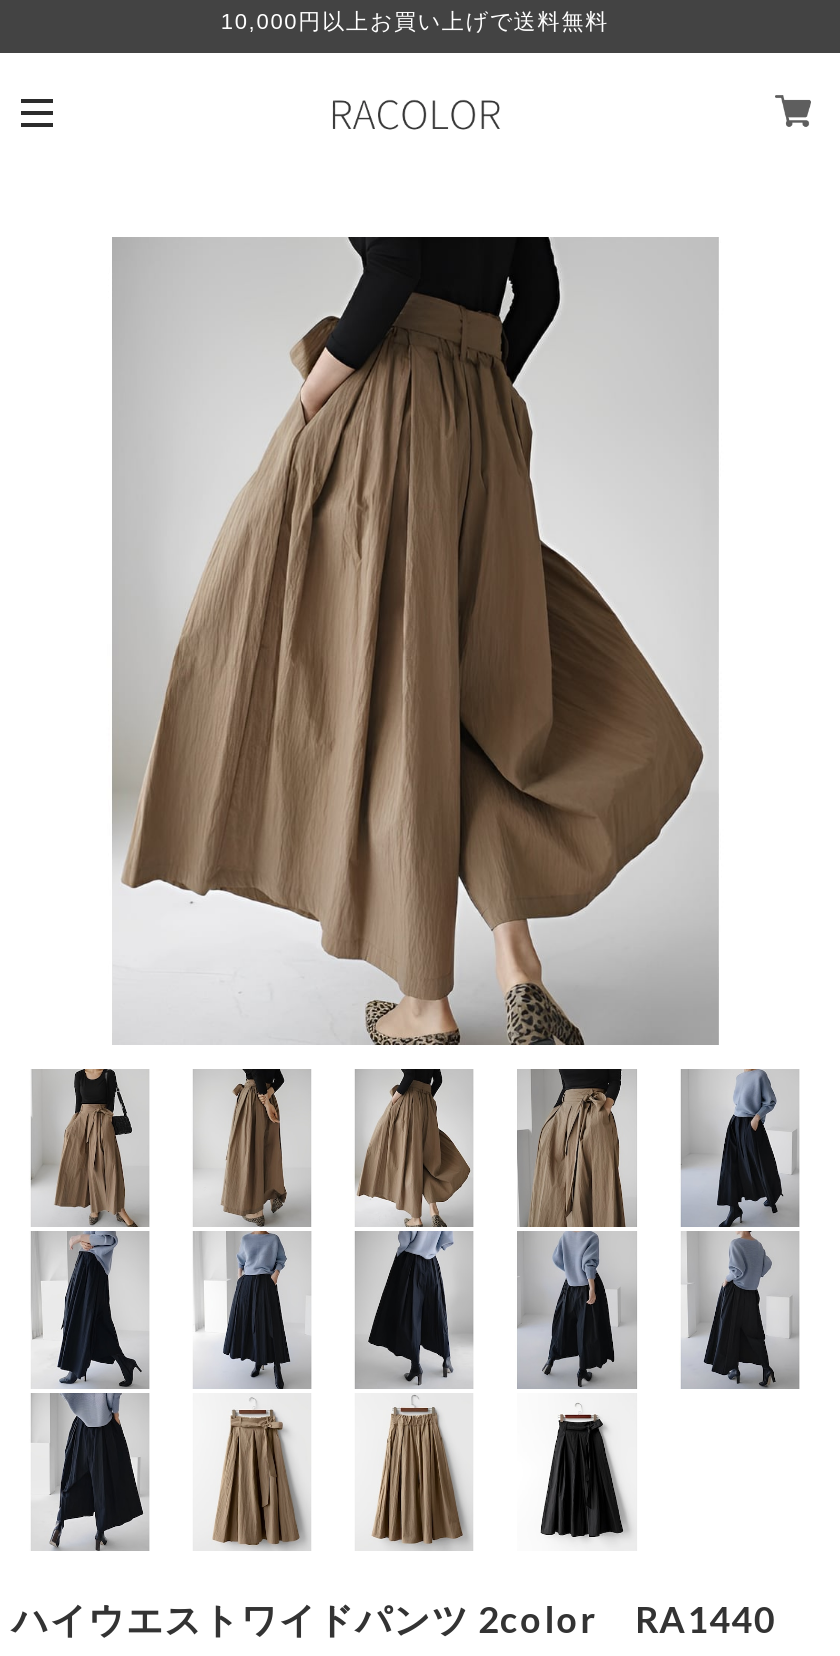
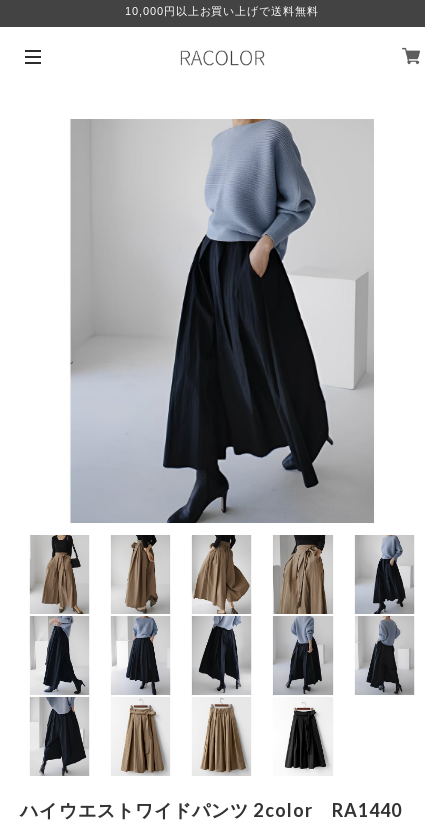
[113,235,715,1045] [image] -> [71,118,373,524] [image]

